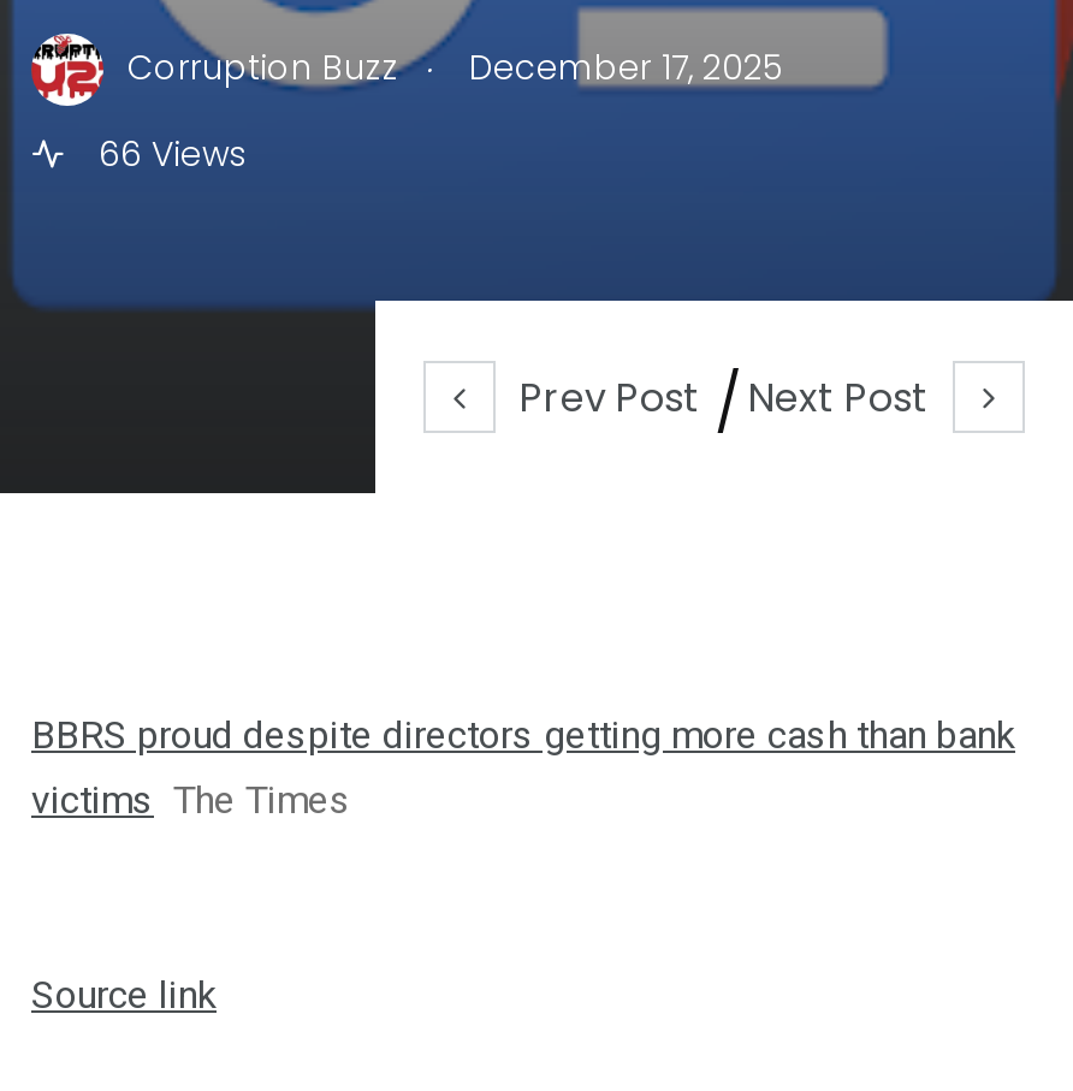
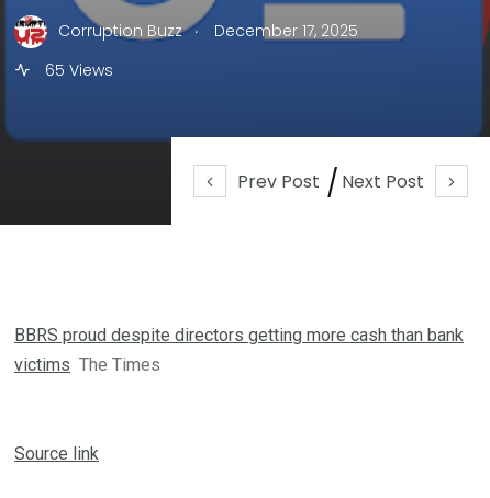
[89,130,248,178] 66 Views -> [41,59,113,81] 65 Views

